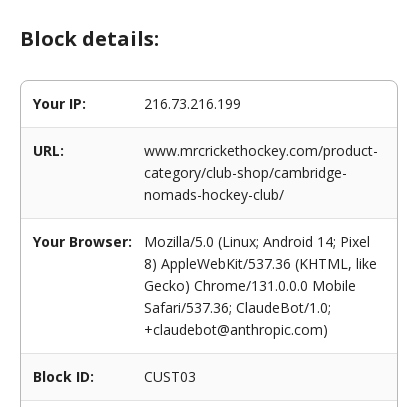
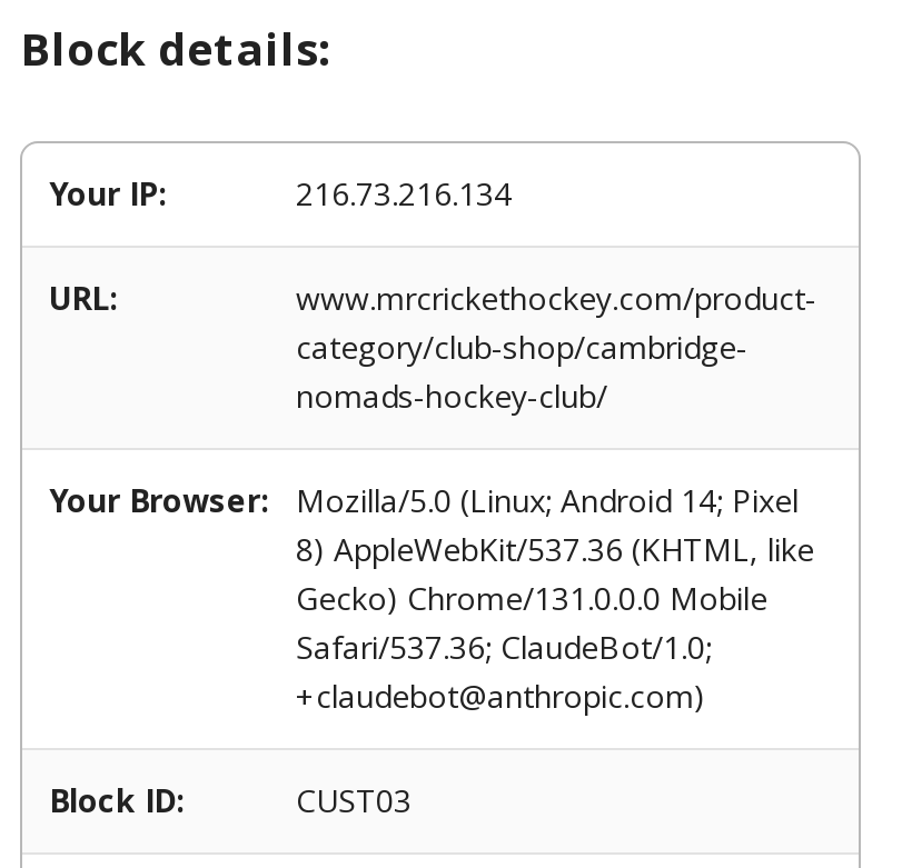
[144,94,241,113] 216.73.216.199 -> [296,172,512,214] 216.73.216.134

